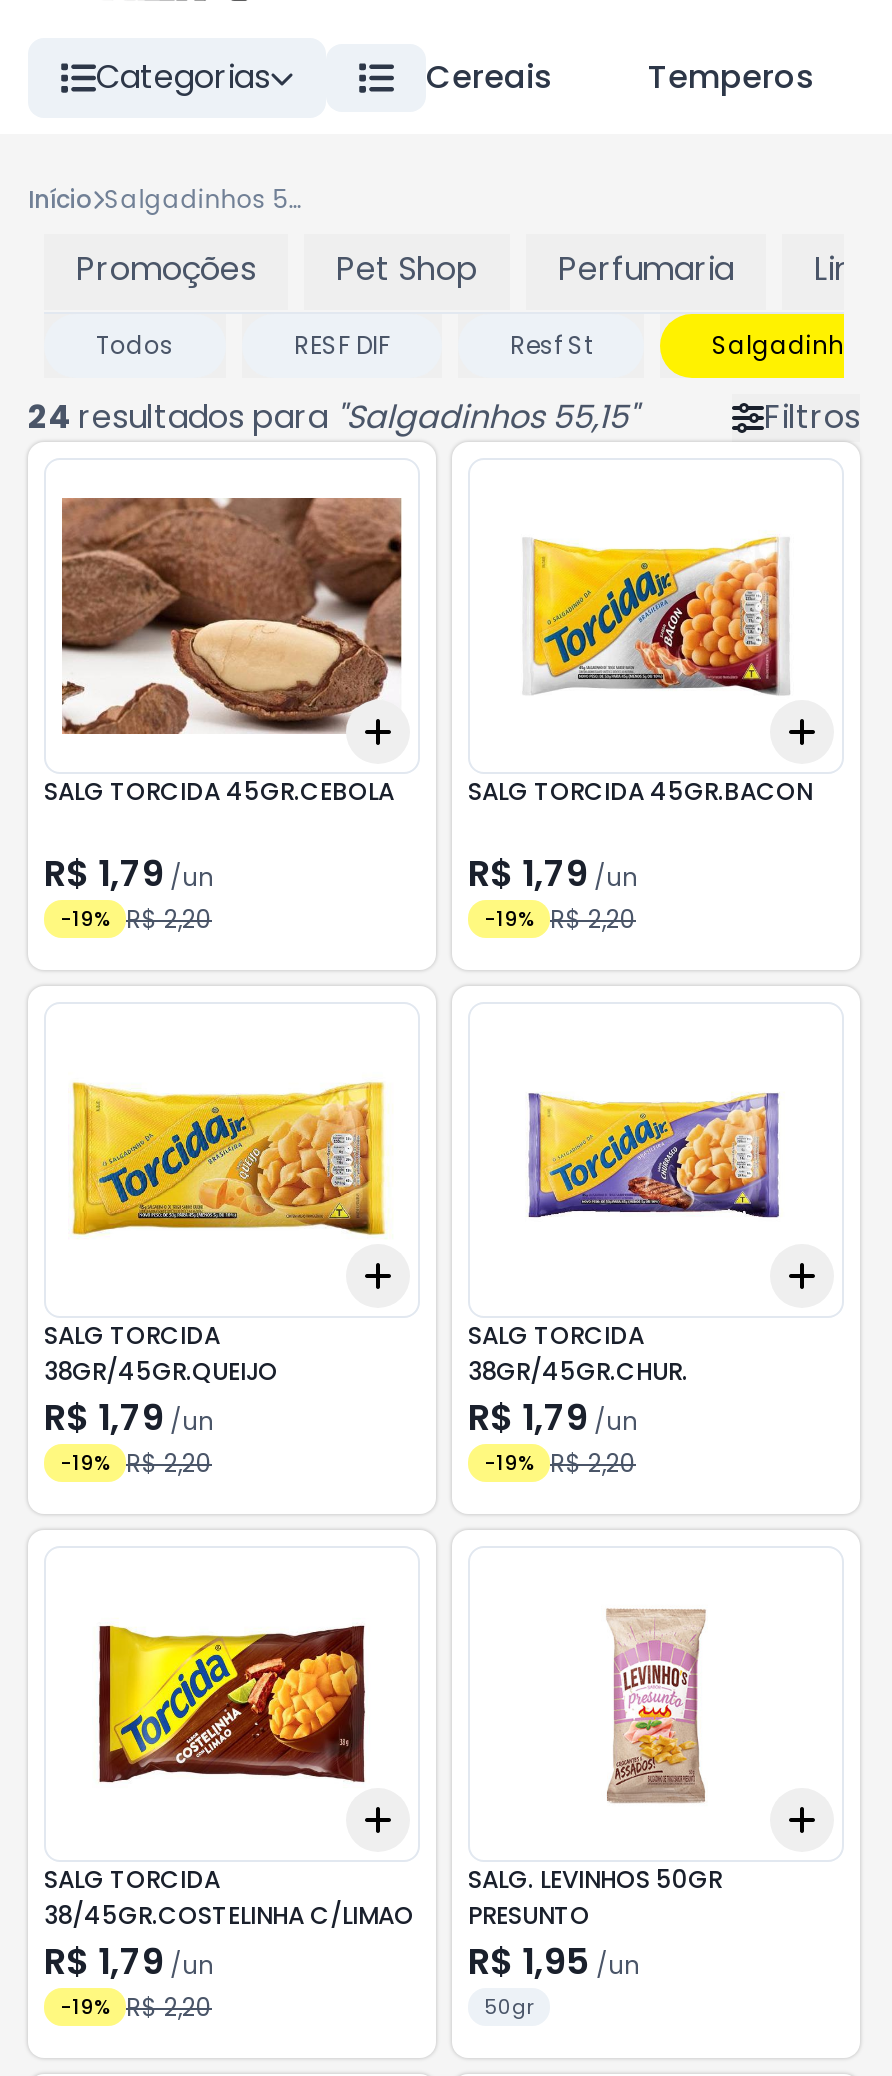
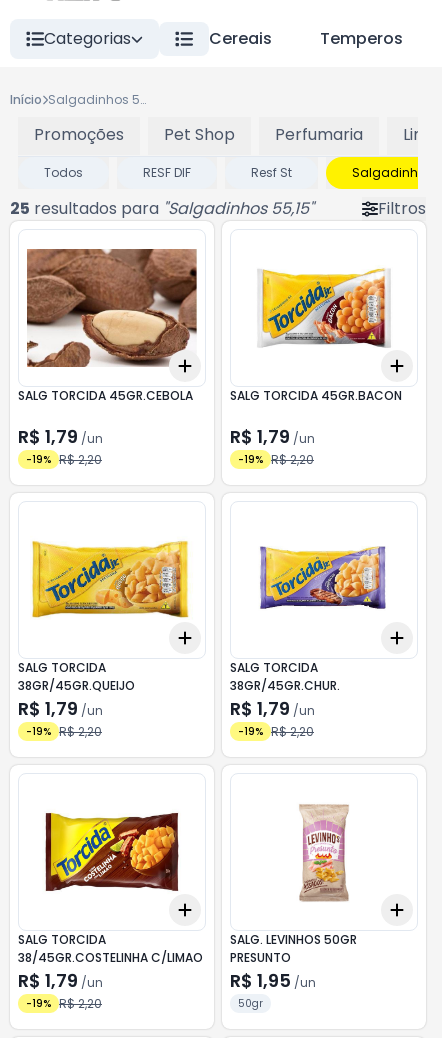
[28,394,638,440] 24 resultados para " Salgadinhos 55,15" -> [10,197,314,220] 25 resultados para " Salgadinhos 55,15"

